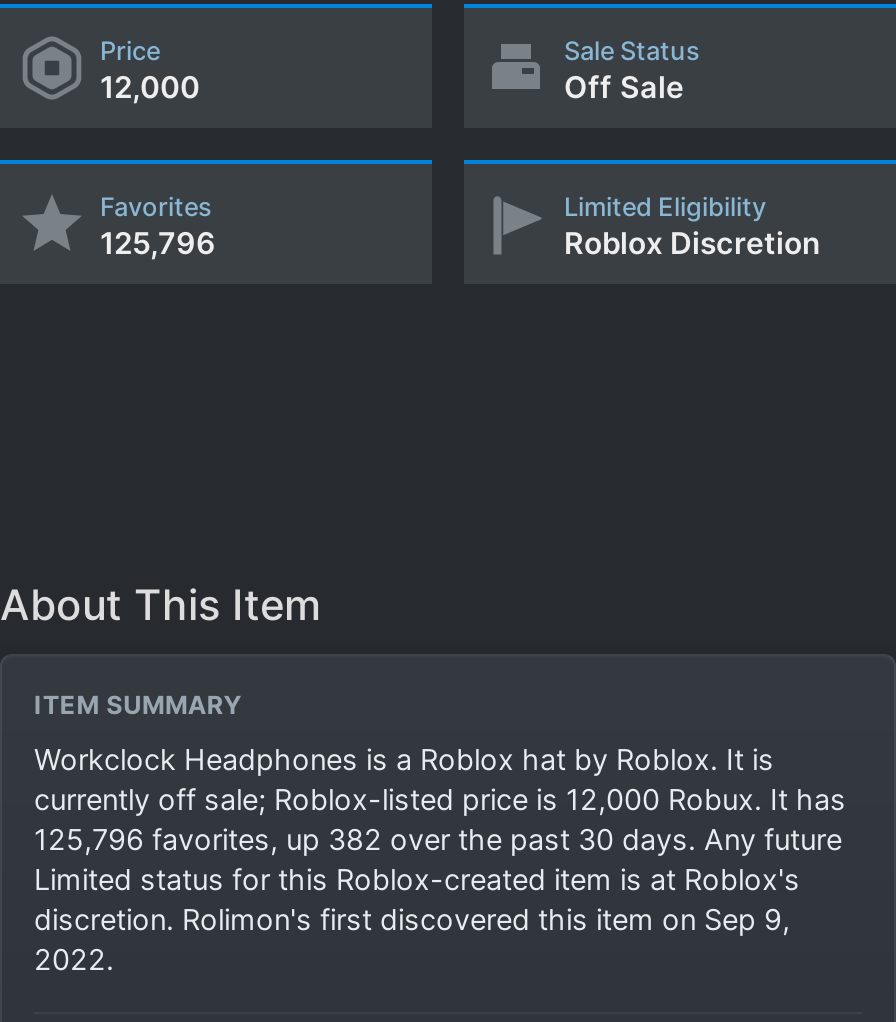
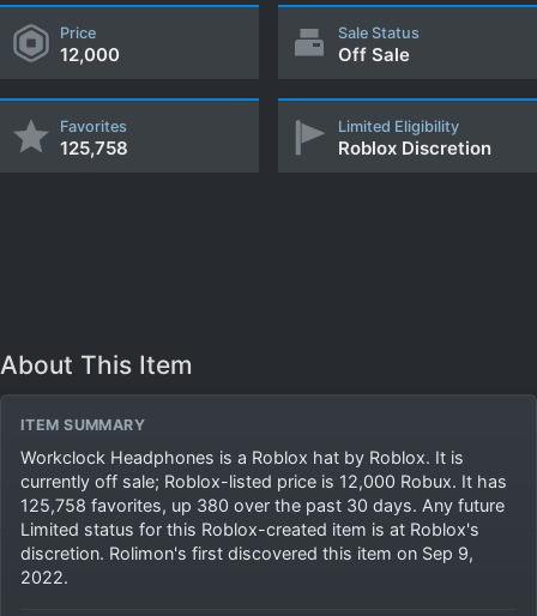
[100,223,216,261] 125,796 -> [60,136,128,159] 125,758
[34,821,842,855] 125,796 favorites, up 382 over the past 30 days. Any future -> [20,495,505,515] 125,758 favorites, up 380 over the past 30 days. Any future

